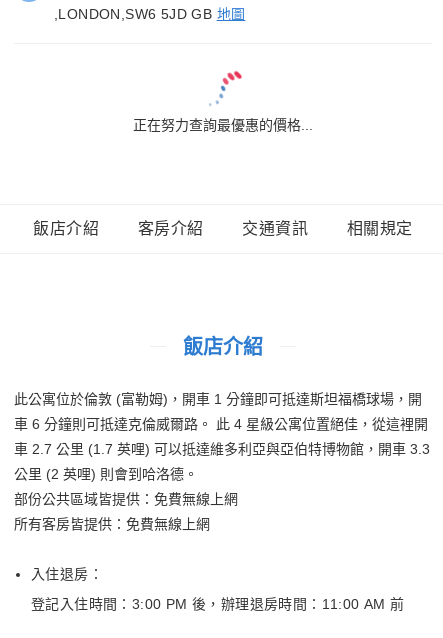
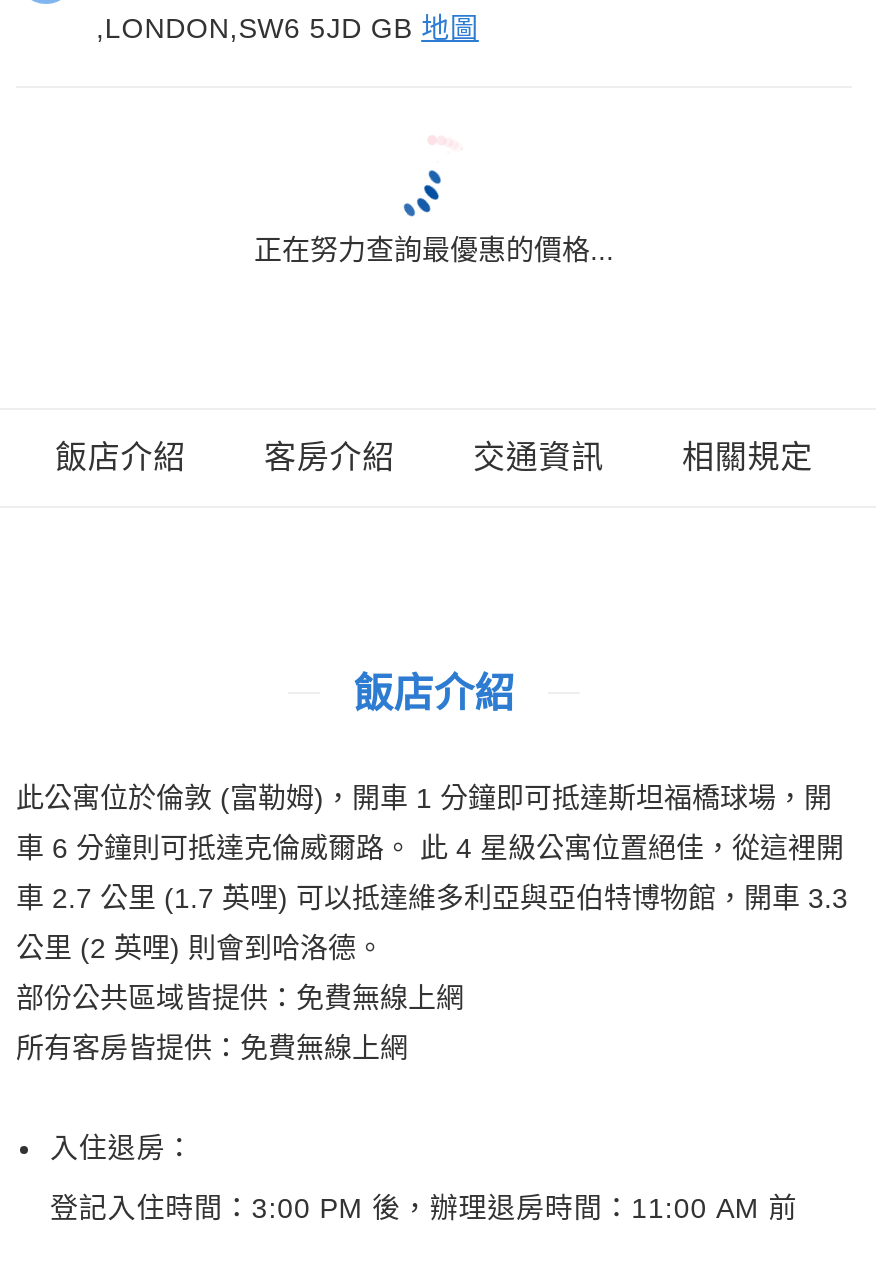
[208,69,243,108] [image] -> [402,136,472,218] [image]

